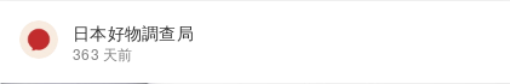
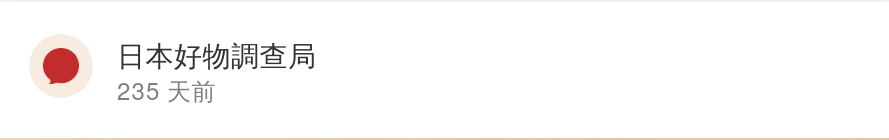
[73,43,133,64] 363 天前 -> [117,72,216,106] 235 天前

